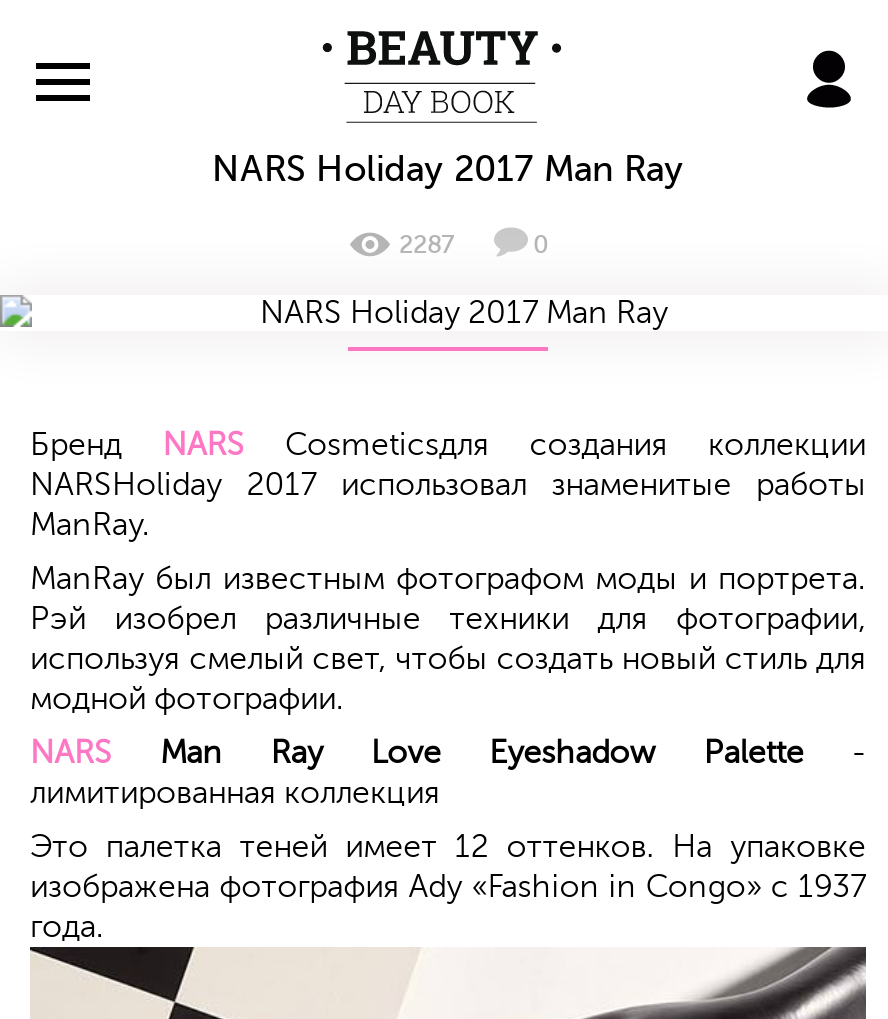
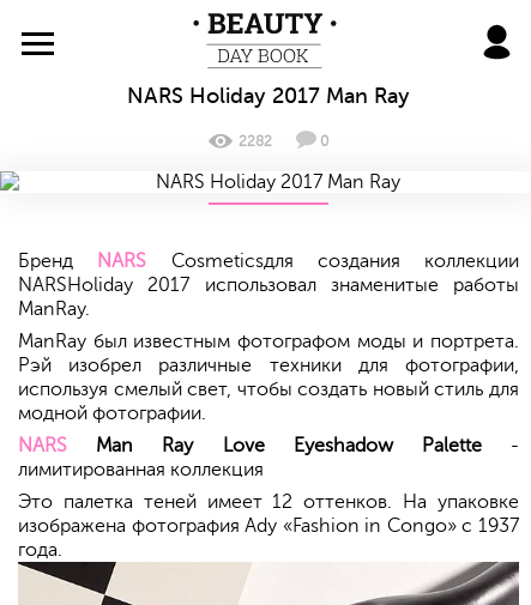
[399,231,453,259] 2287 -> [239,133,272,150] 2282

